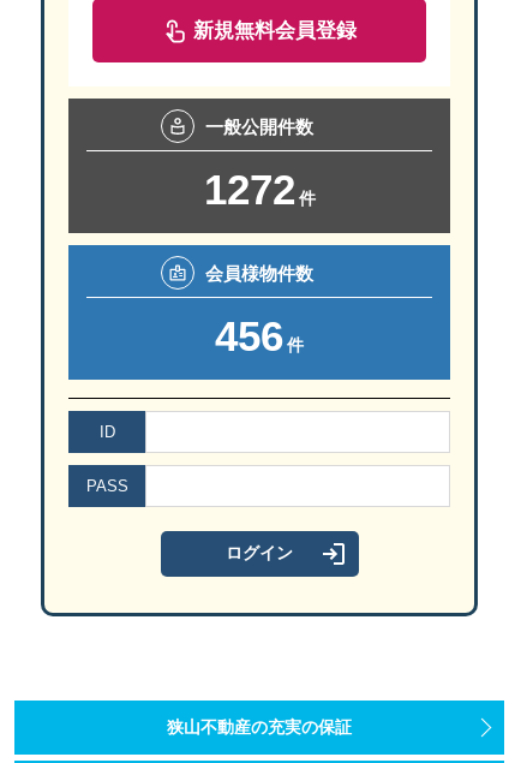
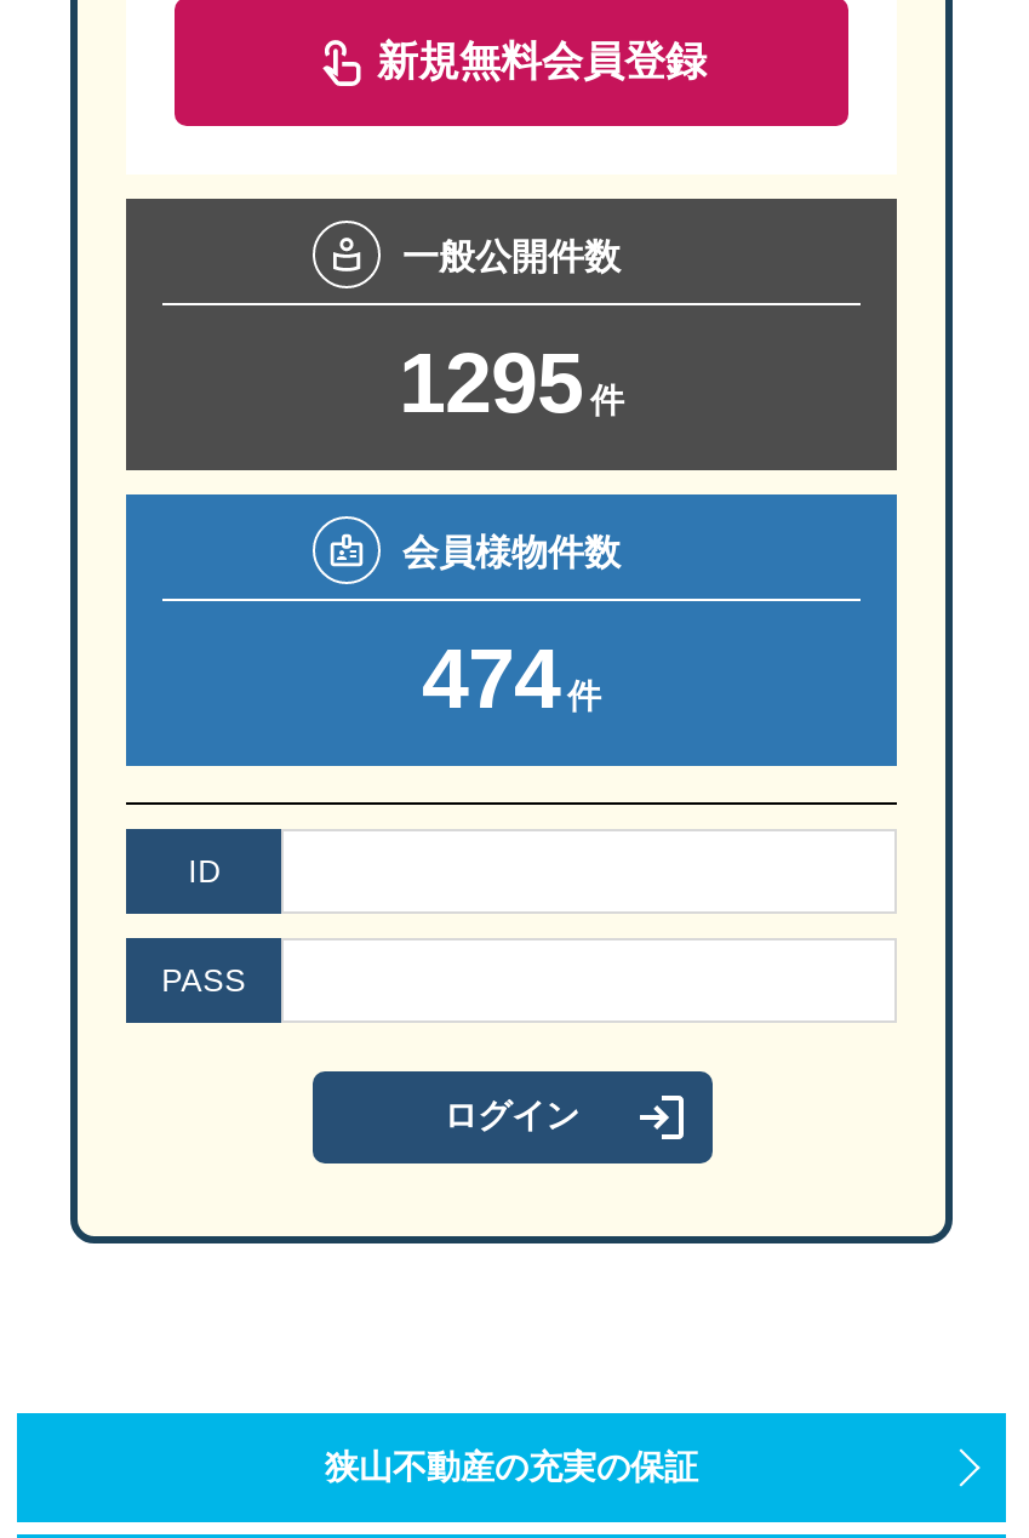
[203,166,315,213] 1272 件 -> [399,335,624,429] 1295 件
[215,312,304,359] 456 件 -> [422,630,601,725] 474 件

